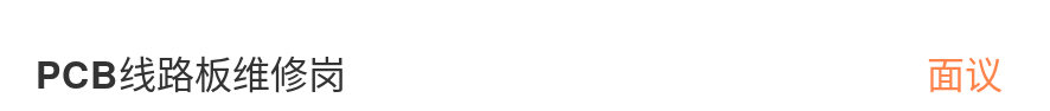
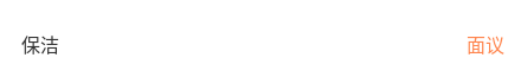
[36,46,346,100] PCB线路板维修岗 -> [21,31,59,58] 保洁

